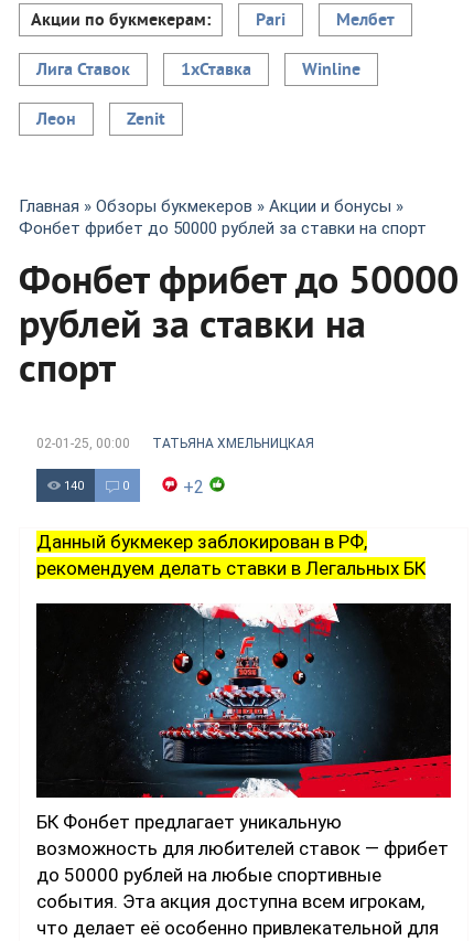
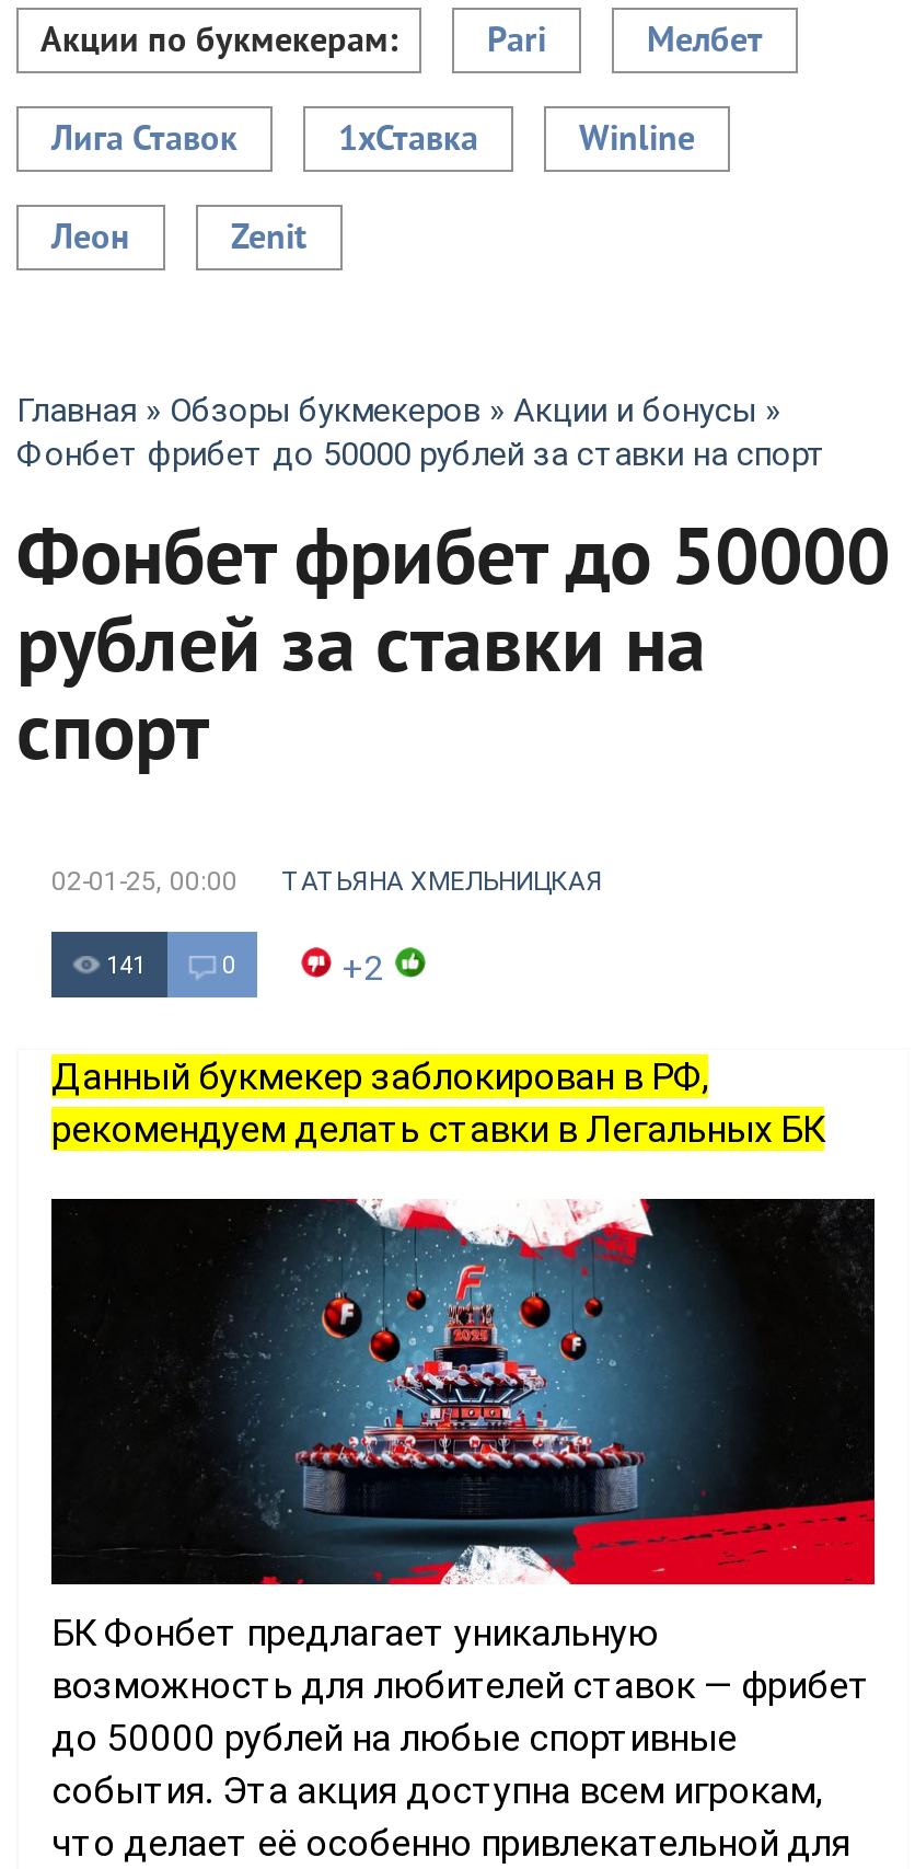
[64,479,84,493] 140 -> [106,952,146,981] 141

